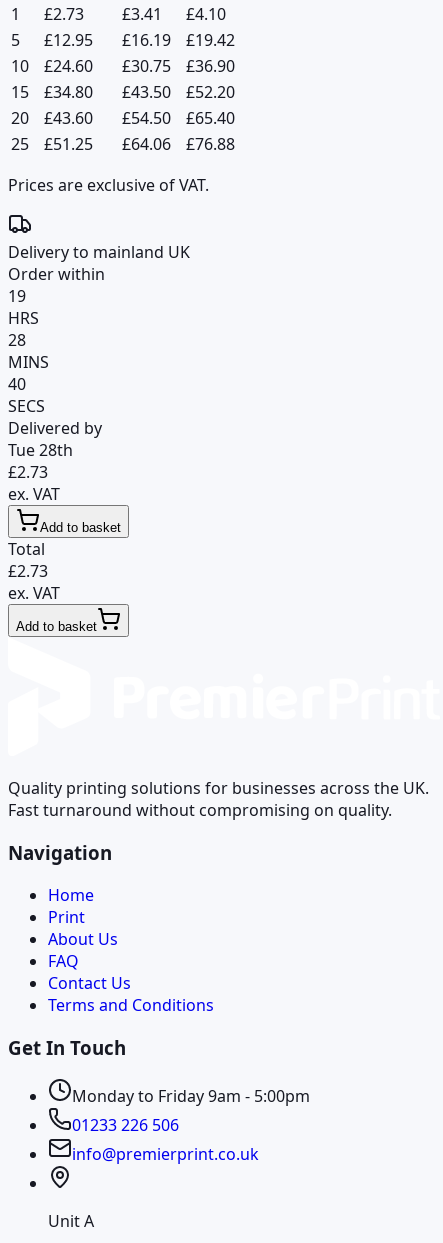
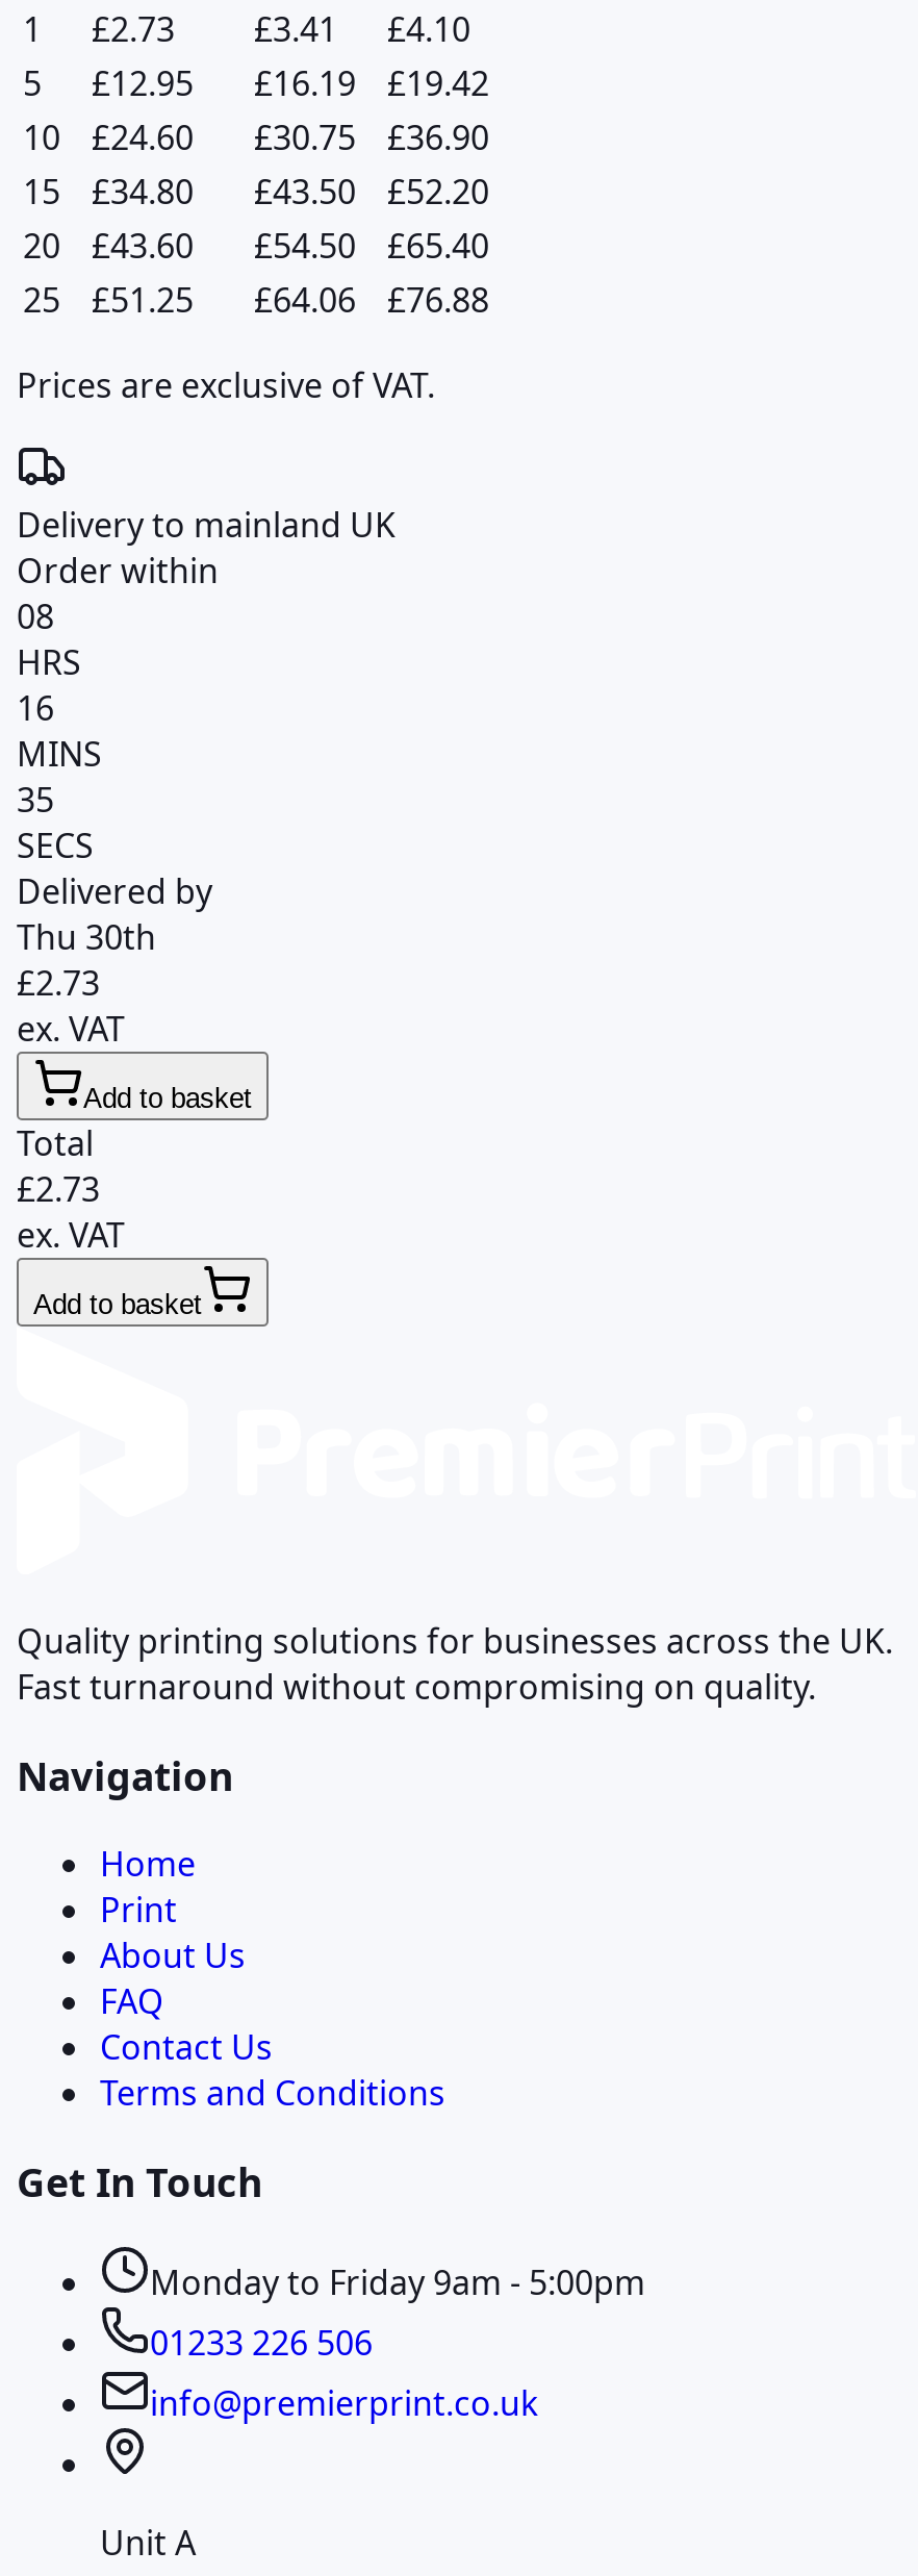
[8,285,26,307] 19 -> [17,593,54,639] 08
[8,329,26,351] 28 -> [17,685,54,730] 16
[8,373,26,395] 40 -> [17,776,54,822] 35
[8,439,73,461] Tue 28th -> [17,914,156,959] Thu 30th

